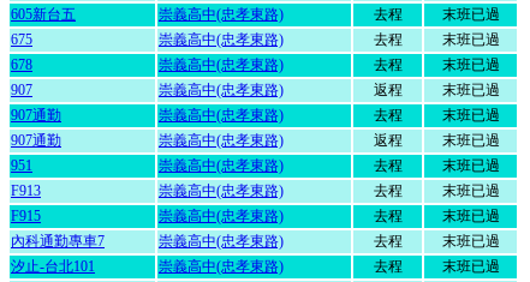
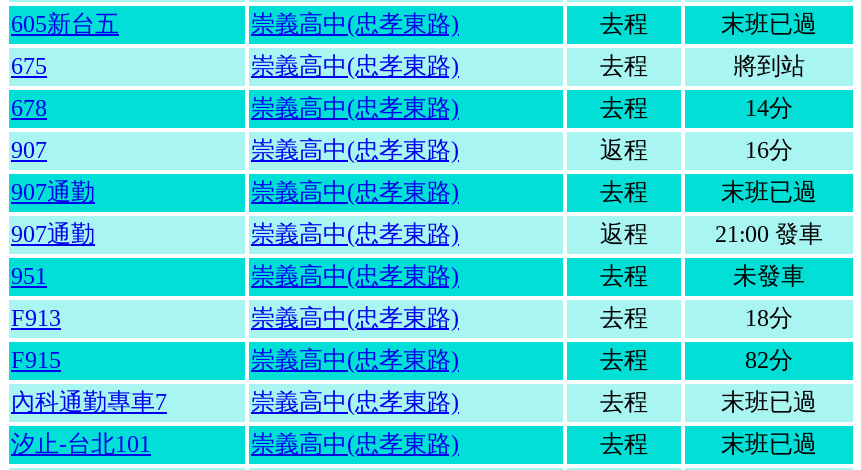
[442,31,499,48] 末班已過 -> [733,52,805,80] 將到站
[442,56,499,73] 末班已過 -> [745,94,793,122] 14分
[442,82,499,98] 末班已過 -> [745,136,793,164] 16分
[442,132,499,149] 末班已過 -> [715,220,823,248] 21:00 發車
[442,157,499,174] 末班已過 -> [733,262,805,290] 未發車
[442,182,499,199] 末班已過 -> [745,304,793,332] 18分
[442,208,499,224] 末班已過 -> [745,346,793,374] 82分

